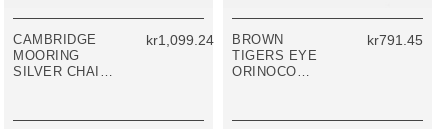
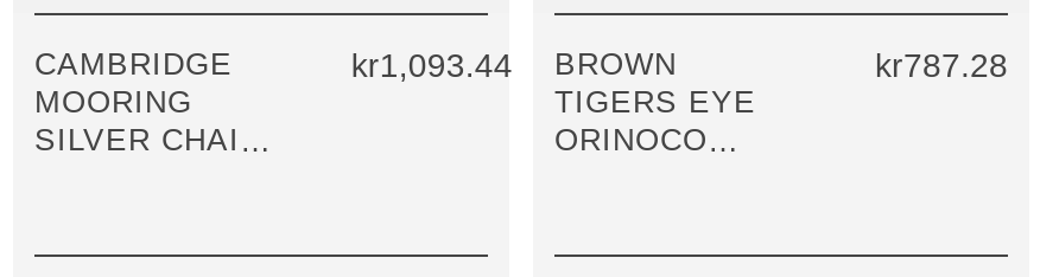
[146,32,283,48] kr1,099.24 BROWN -> [351,47,677,85] kr1,093.44 BROWN
[367,32,423,48] kr791.45 -> [875,47,1008,85] kr787.28

